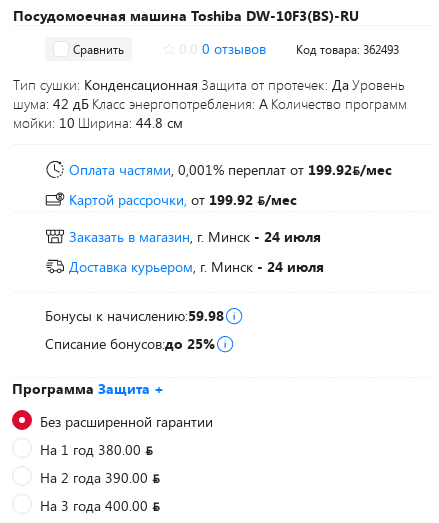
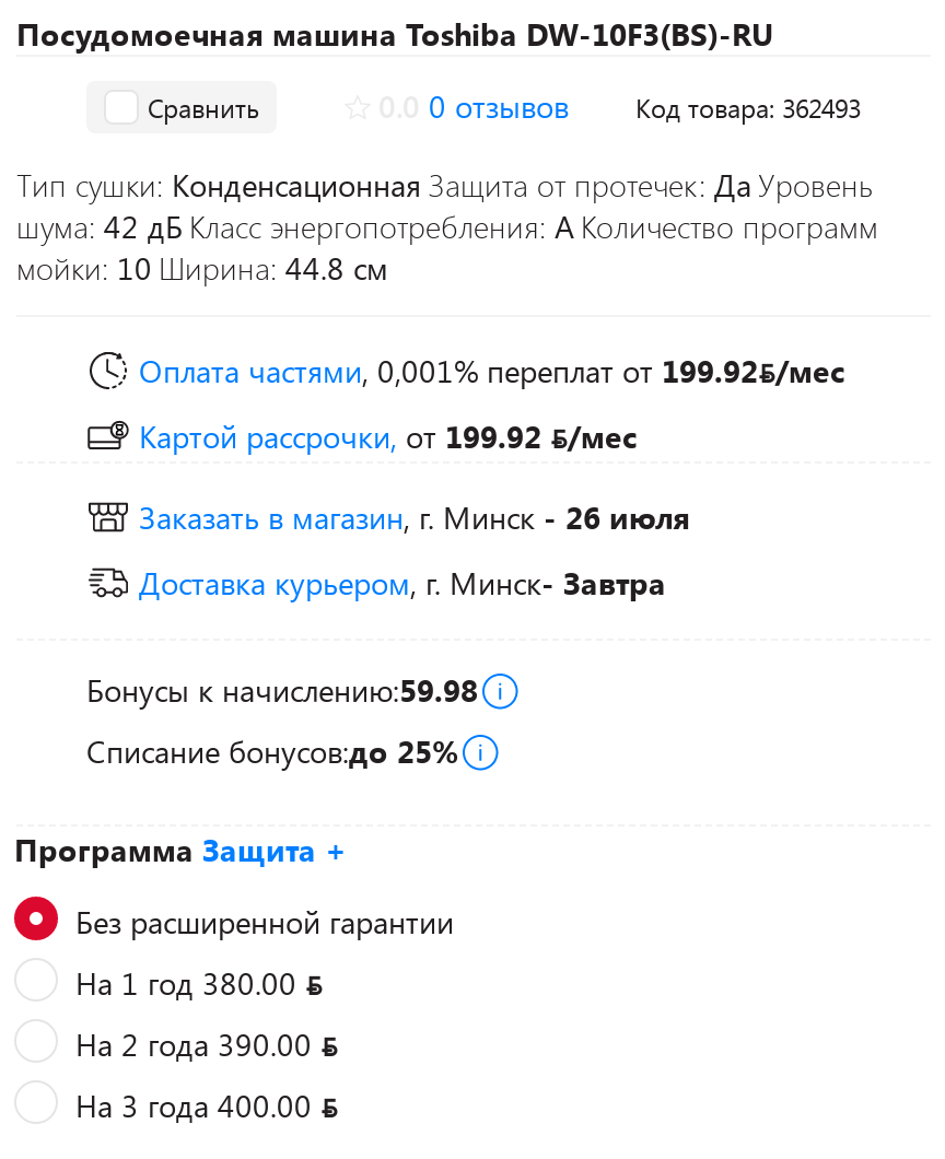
[69,227,321,246] Заказать в магазин, г. Минск - 24 июля -> [139,496,690,538] Заказать в магазин, г. Минск - 26 июля
[69,257,324,276] Доставка курьером, г. Минск- 24 июля -> [139,562,666,604] Доставка курьером, г. Минск- Завтра

